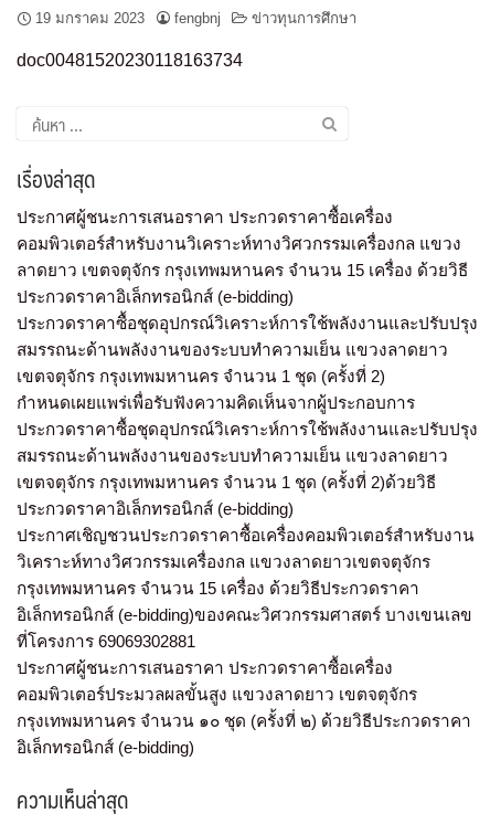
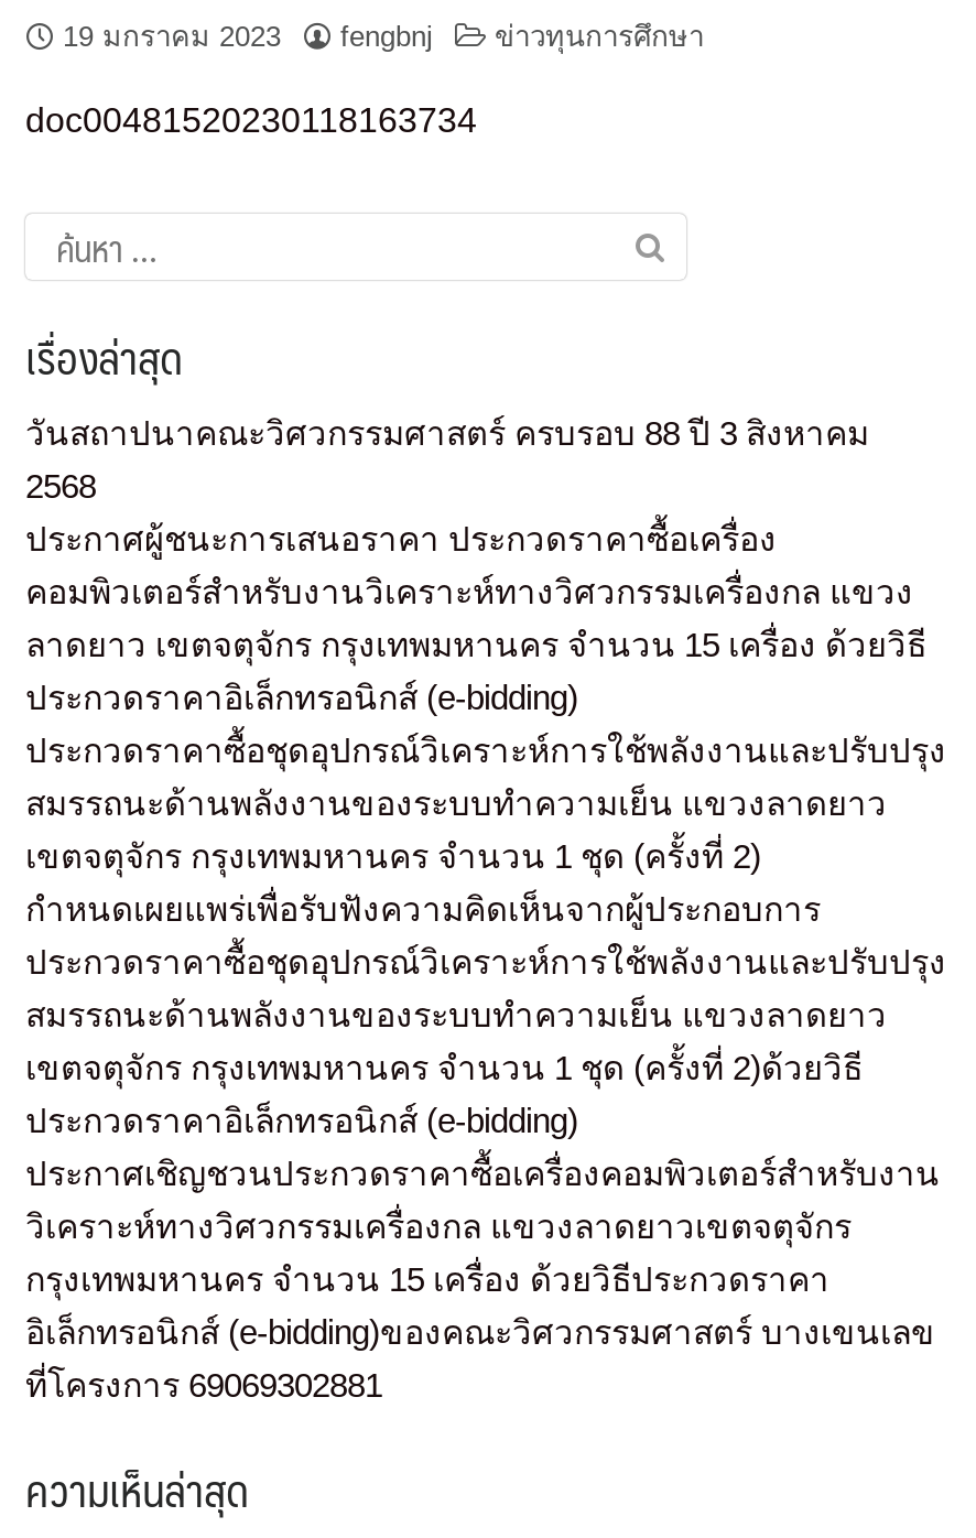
none -> [25,414,869,505] วันสถาปนาคณะวิศวกรรมศาสตร์ ครบรอบ 88 ปี 3 สิงหาคม | 2568
moved [17,208,478,651] -> [25,520,946,1404]: ประกาศผู้ชนะการเสนอราคา ประกวดราคาซื้อเครื่อง | คอมพิวเตอร์สำหรับงานวิเคราะห์ทางวิศวกรรมเครื่องกล แขวง | ลาดยาว เขตจตุจักร กรุงเทพมหานคร จำนวน 15 เครื่อง ด้วยวิธี | ... | กรุงเทพมหานคร จำนวน 15 เครื่อง ด้วยวิธีประกวดราคา | ที่โครงการ 69069302881
[17,658,471,757] ประกาศผู้ชนะการเสนอราคา ประกวดราคาซื้อเครื่อง | คอมพิวเตอร์ประมวลผลขั้นสูง แขวงลาดยาว เขตจตุจักร | กรุงเทพมหานคร จำนวน ๑๐ ชุด (ครั้งที่ ๒) ด้วยวิธีประกวดราคา | อิเล็กทรอนิกส์ (e-bidding) -> none

